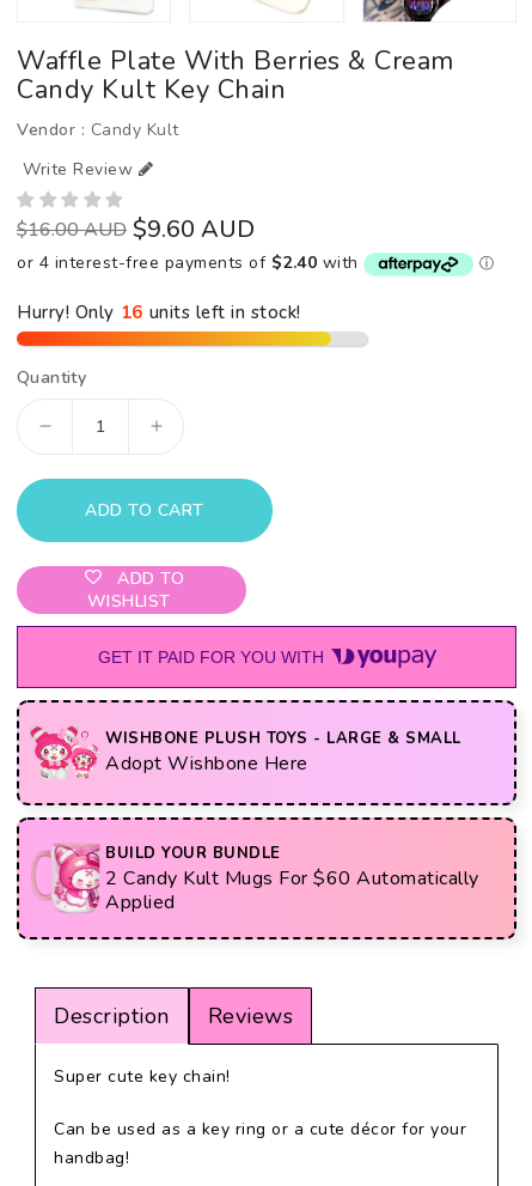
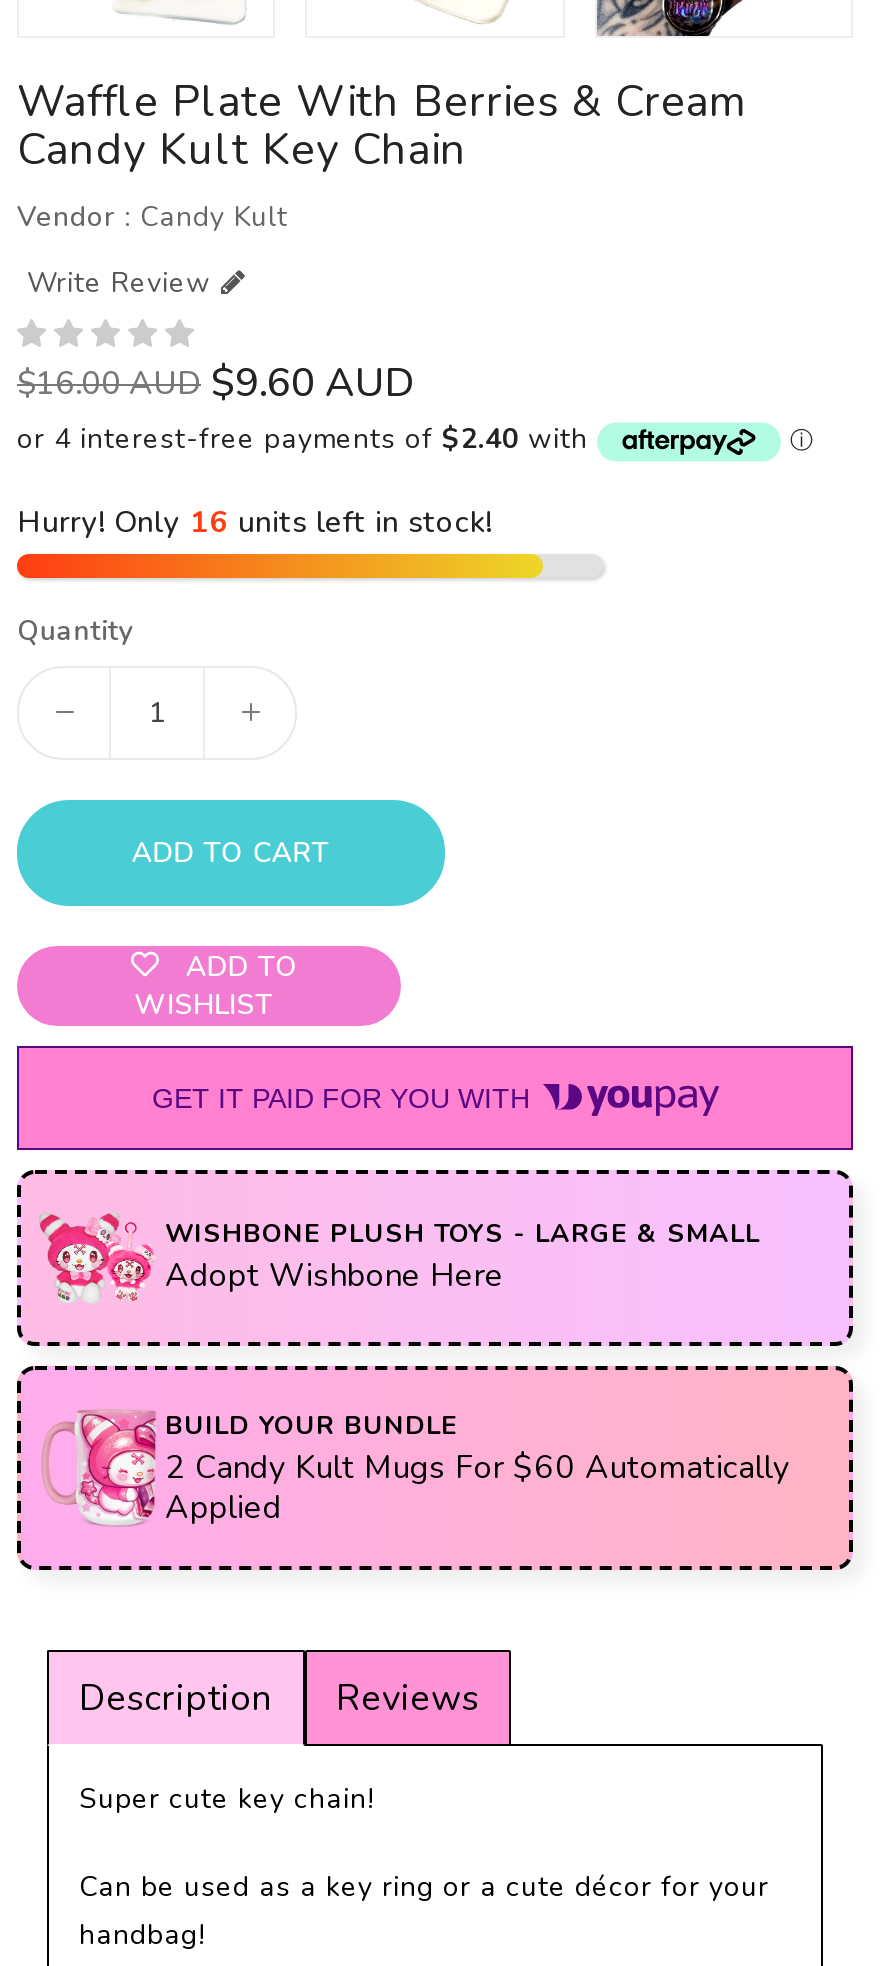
[17,300,301,324] Hurry! Only 16 units left in stock! -> [17,501,492,541] Hurry! Only | units left in stock!

